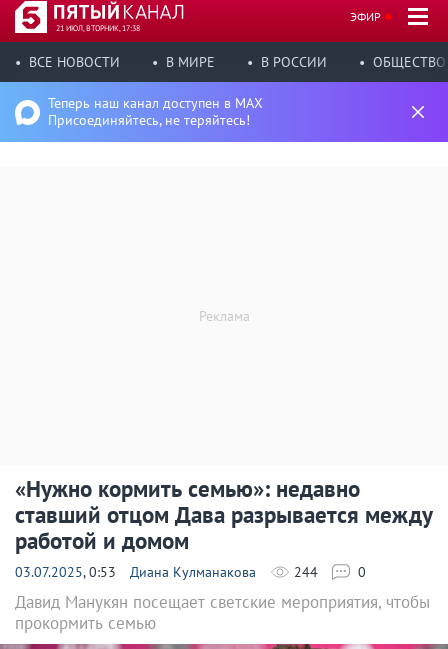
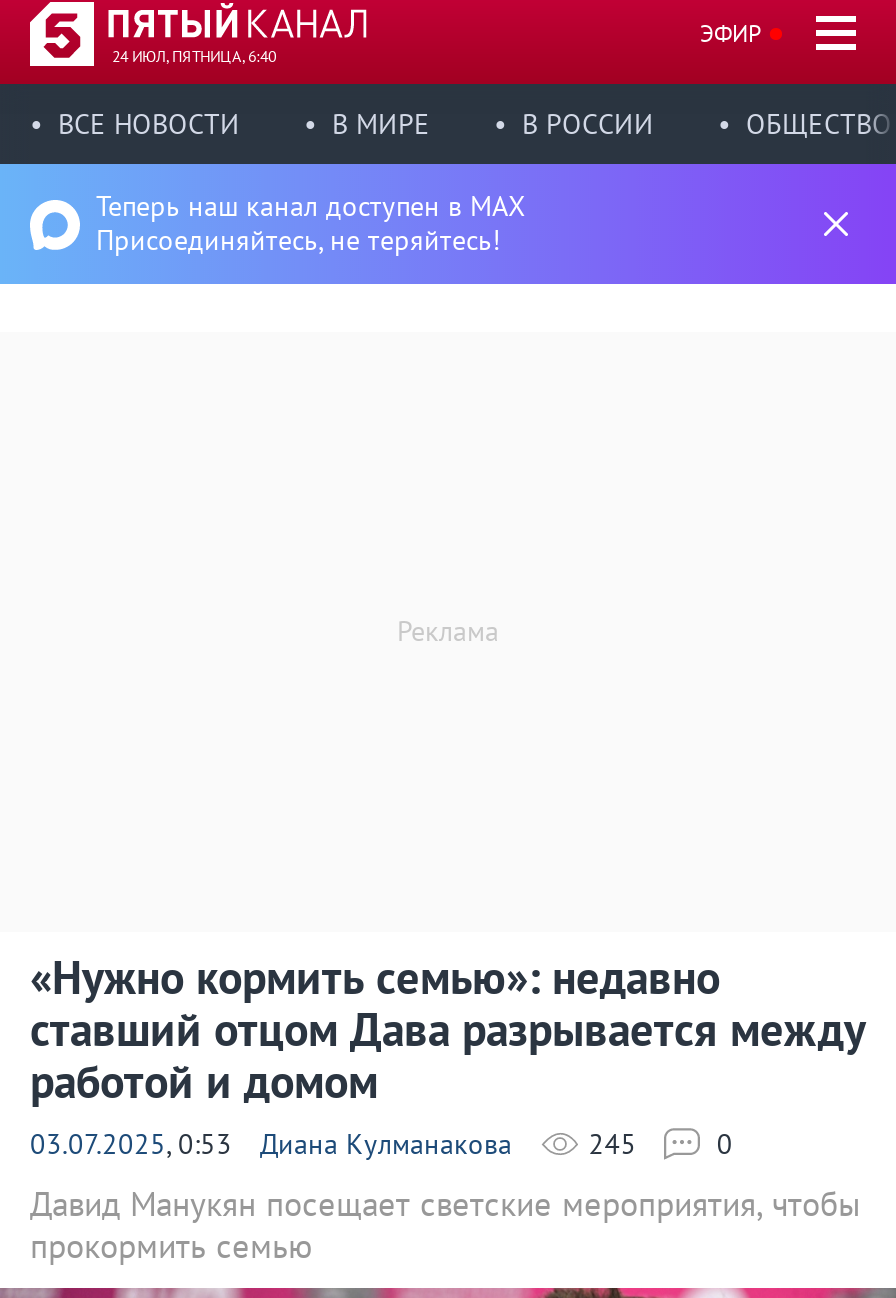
[56,23,140,33] 21 ИЮЛ, ВТОРНИК, 17:38 -> [112,46,276,66] 24 ИЮЛ, ПЯТНИЦА, 6:40
[294,563,318,581] 244 -> [588,1126,636,1162] 245

